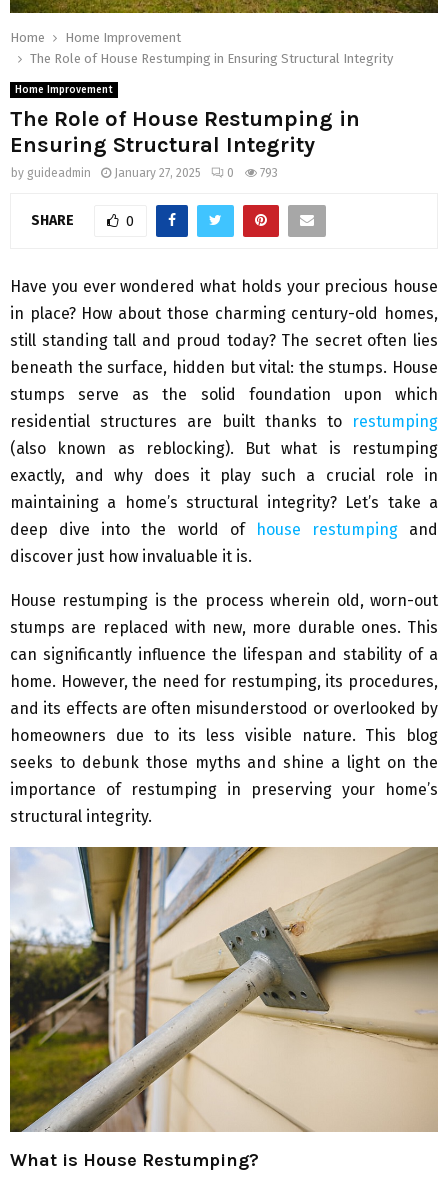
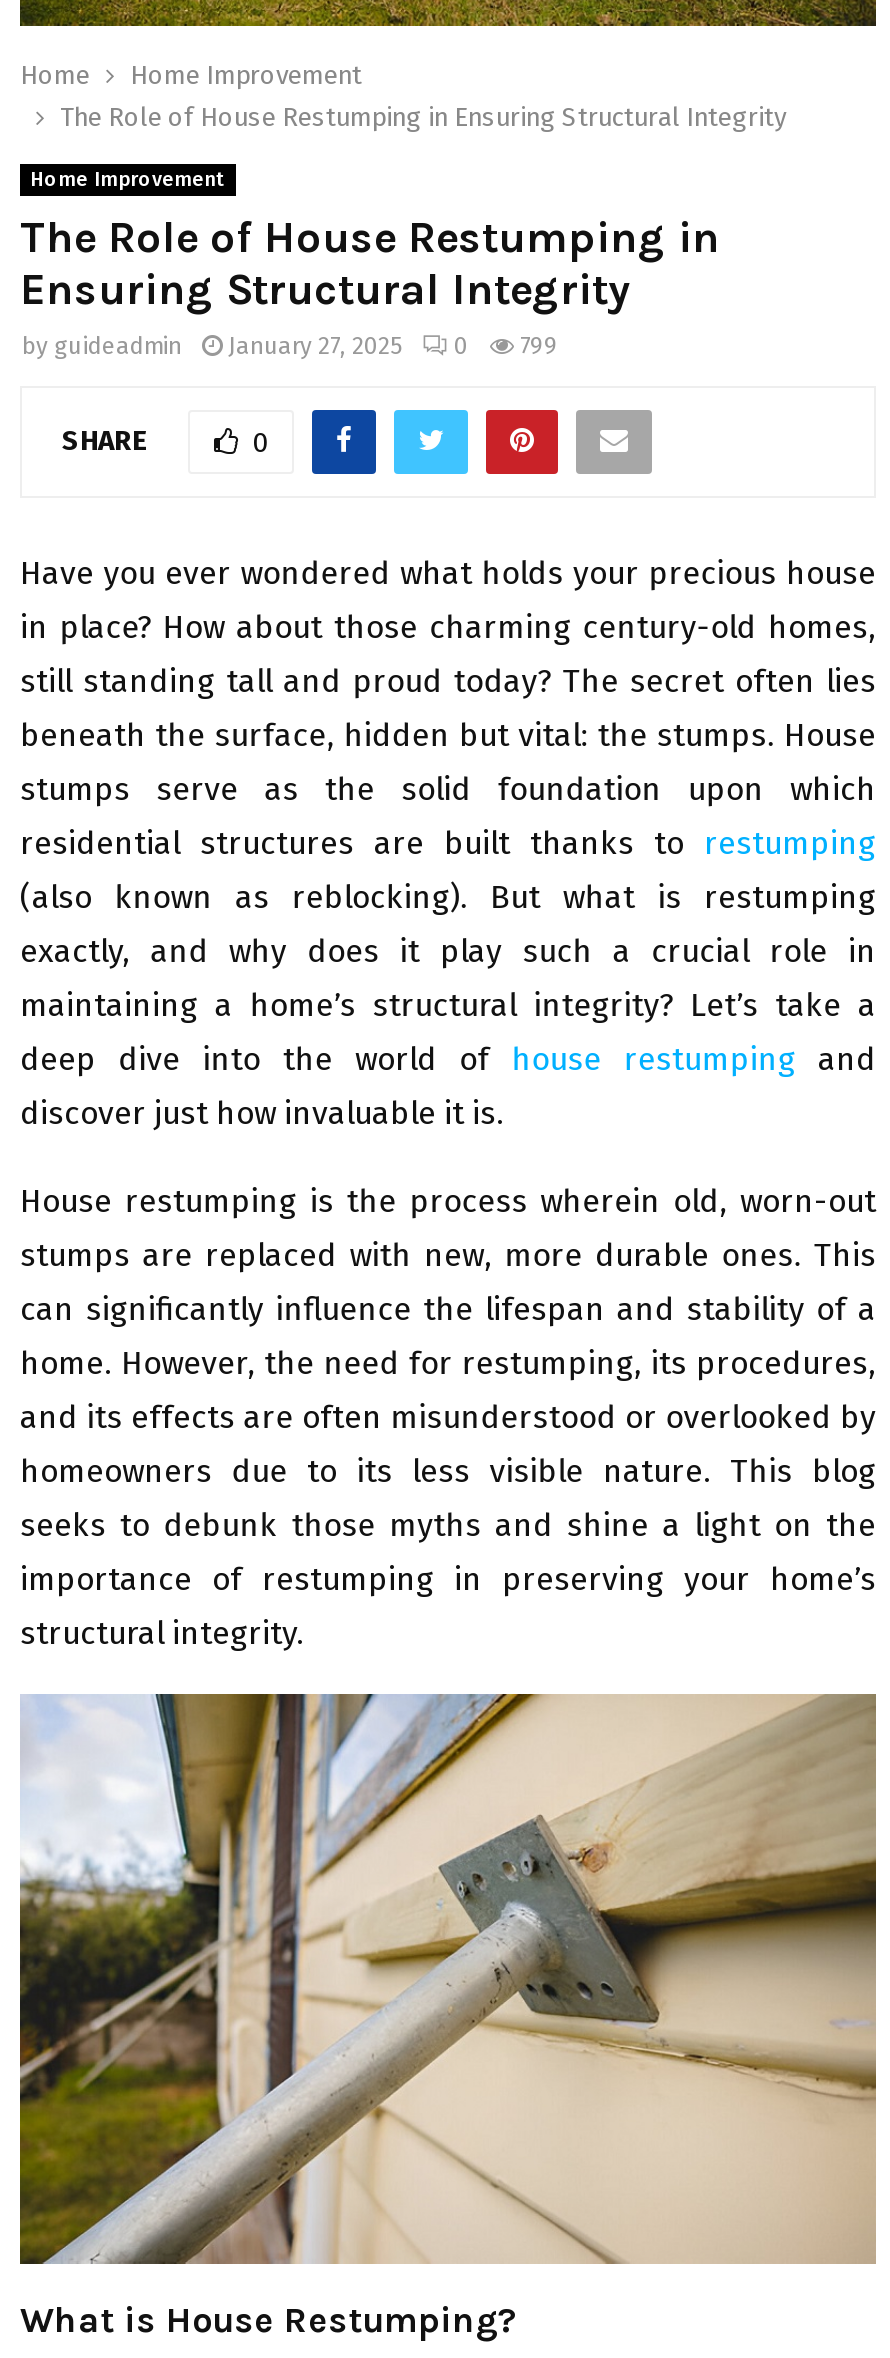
[11,166,278,180] by guideadmin January 27, 2025 0 793 -> [22,333,558,361] by guideadmin January 27, 2025 0 799

